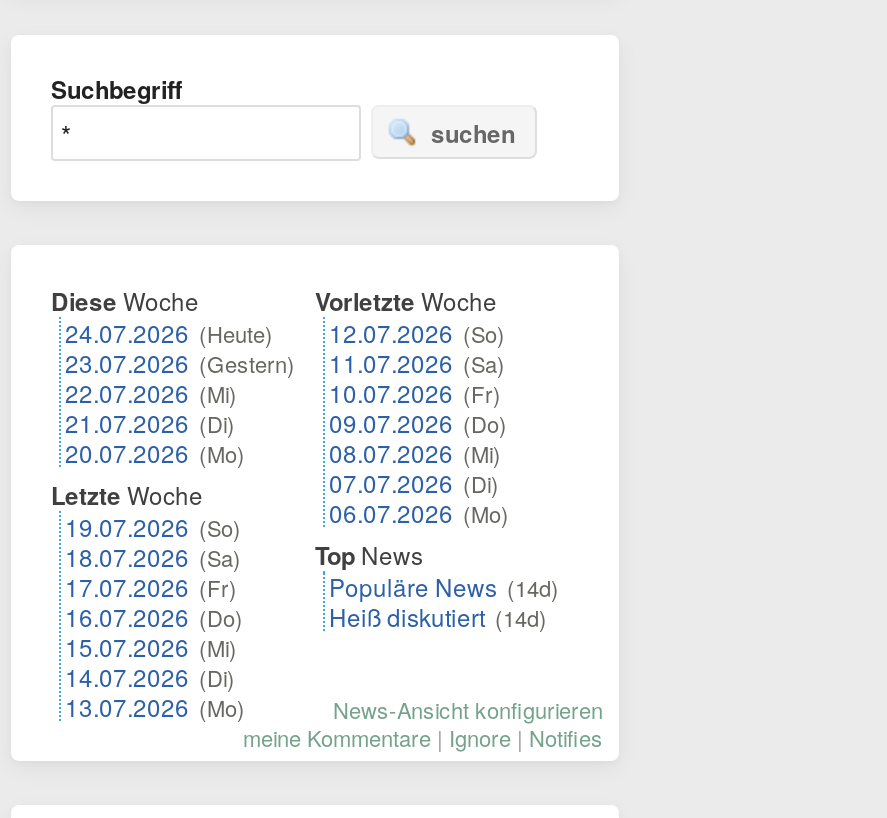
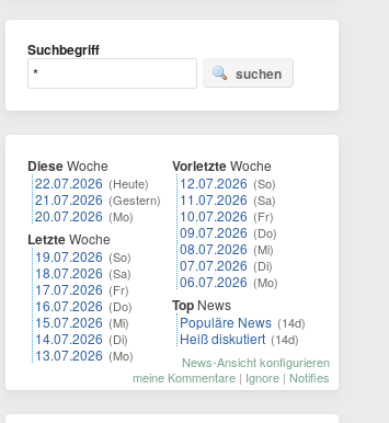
[65,315,295,439] 24.07.2026 (Heute) | 23.07.2026 (Gestern) | 22.07.2026 (Mi) | 21.07.2026 (Di) -> [35,173,161,208] 22.07.2026 (Heute) | 21.07.2026 (Gestern)

